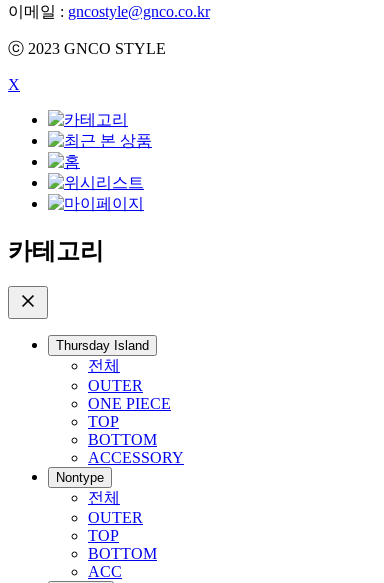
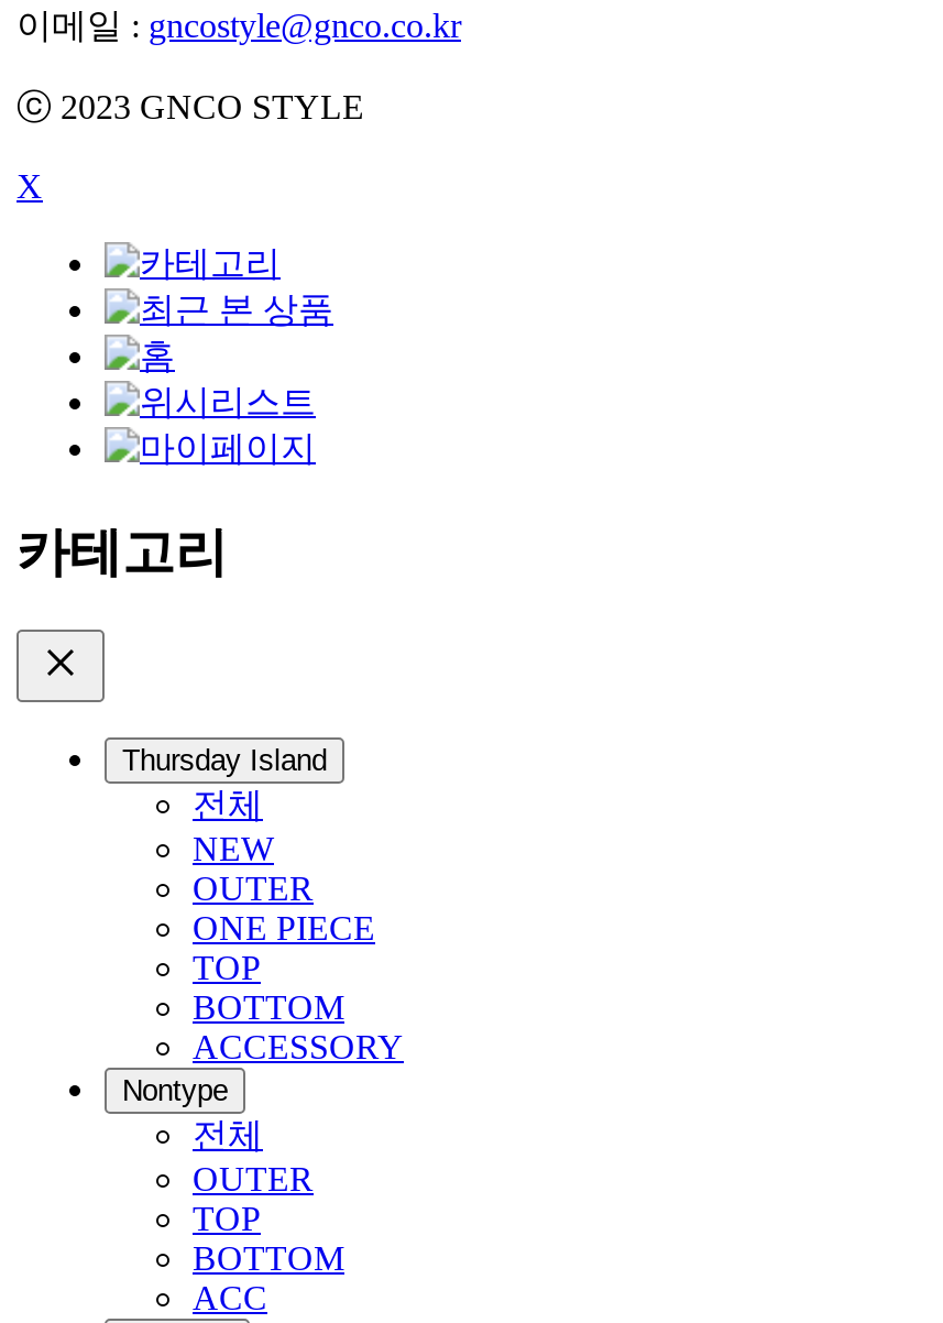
none -> [193,831,274,868] NEW

